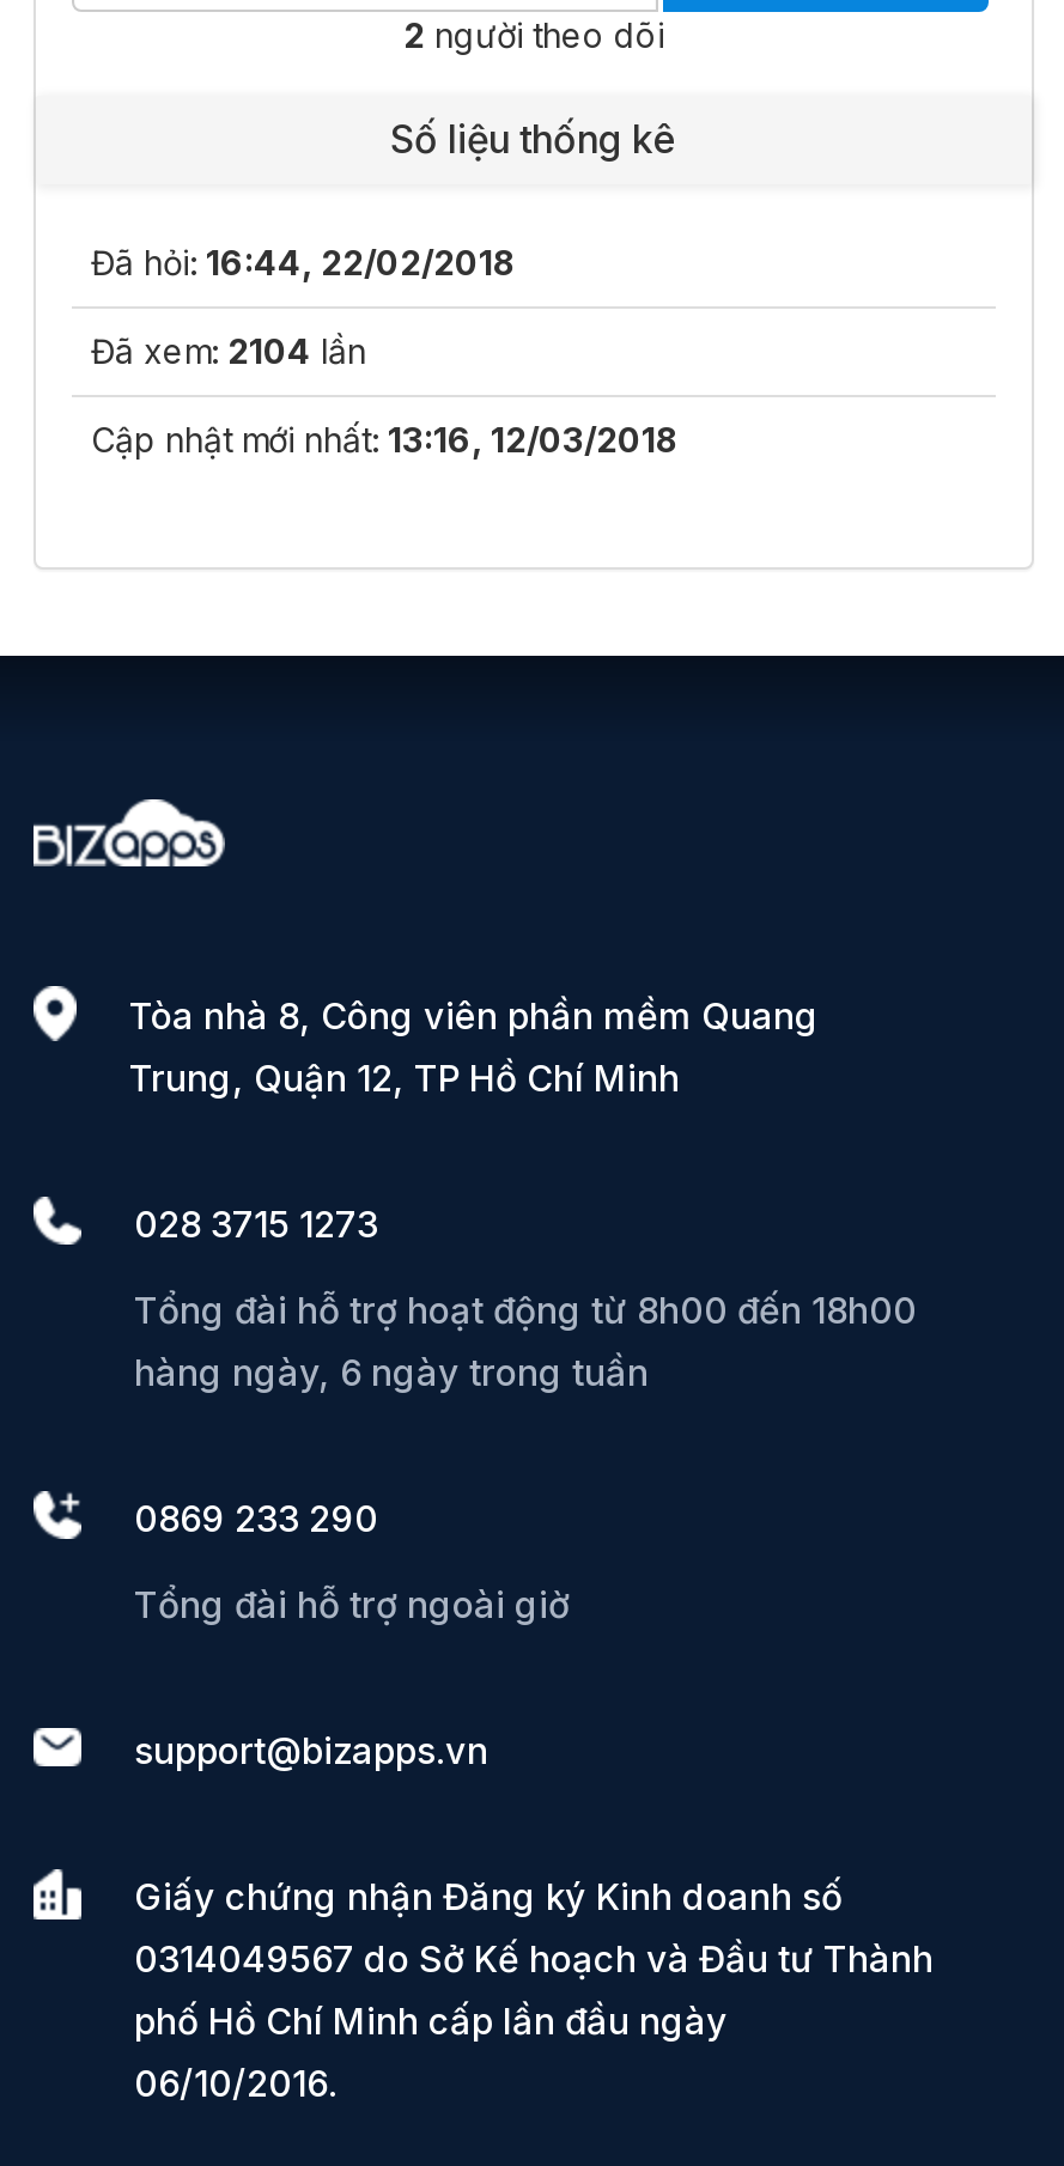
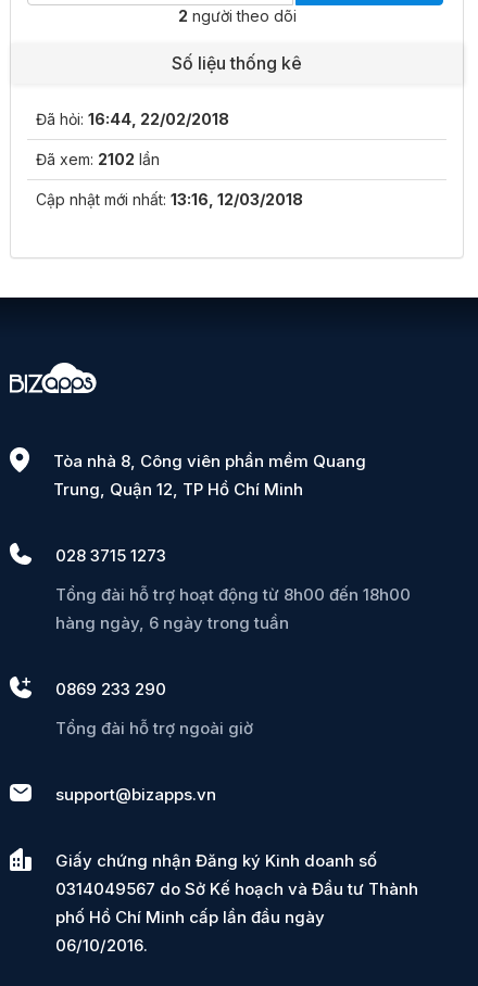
[91,330,366,371] Đã xem: 2104 lần -> [36,150,160,168] Đã xem: 2102 lần

